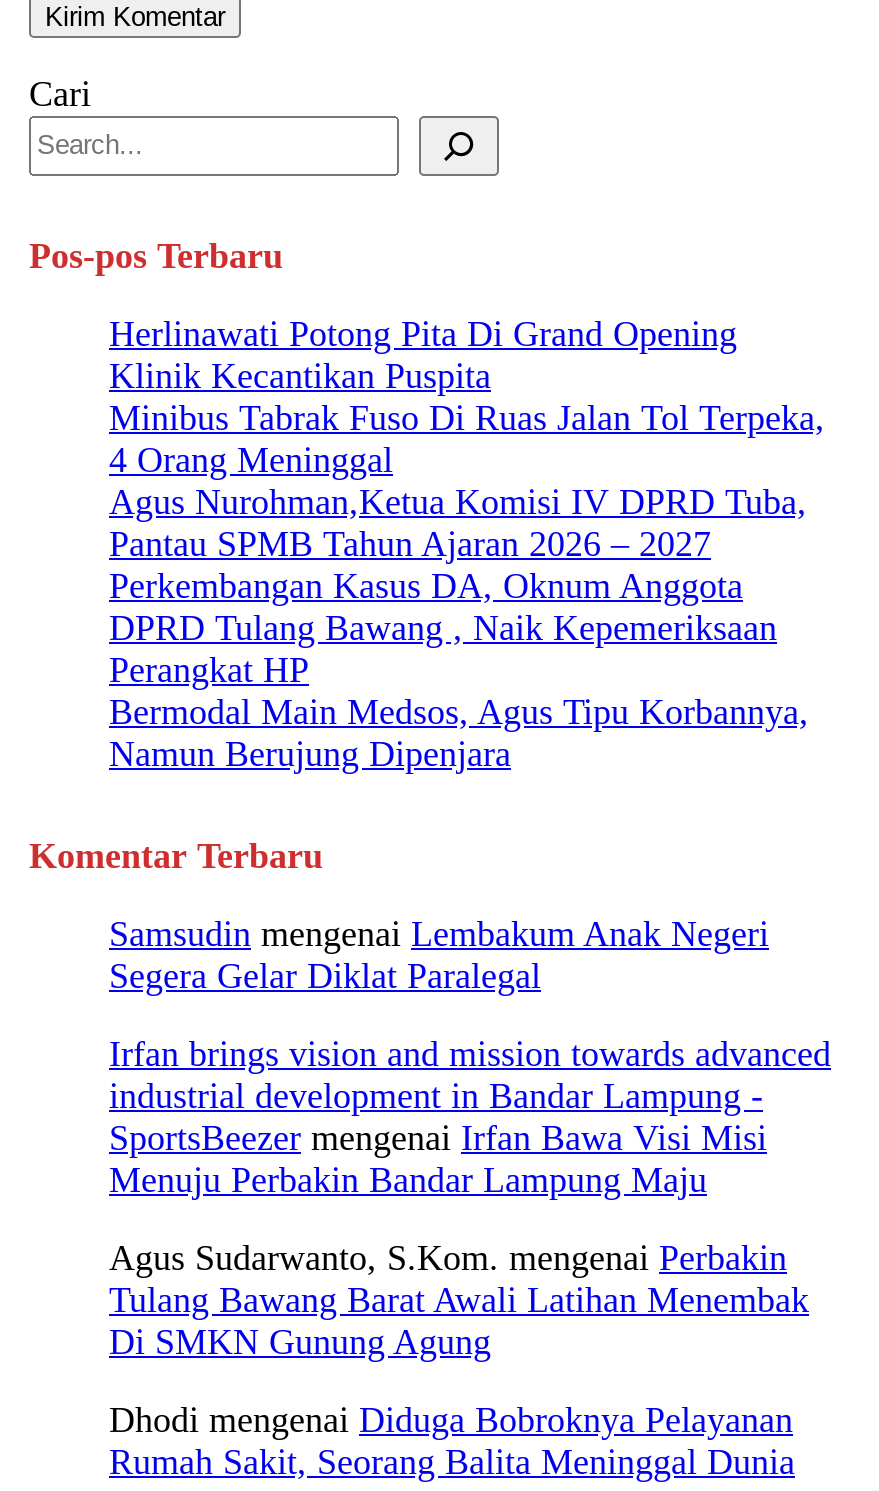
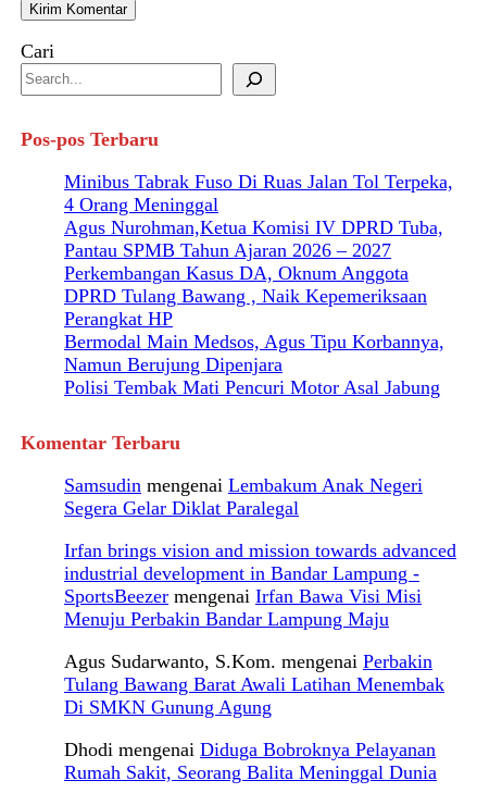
[109,314,737,396] Herlinawati Potong Pita Di Grand Opening | Klinik Kecantikan Puspita -> none
moved [109,398,825,774] -> [64,171,453,375]: Minibus Tabrak Fuso Di Ruas Jalan Tol Terpeka, | 4 Orang Meninggal | Agus Nurohman,Ketua Komisi IV DPRD Tuba, | ... | Bermodal Main Medsos, Agus Tipu Korbannya, | Namun Berujung Dipenjara
none -> [64,376,440,398] Polisi Tembak Mati Pencuri Motor Asal Jabung

